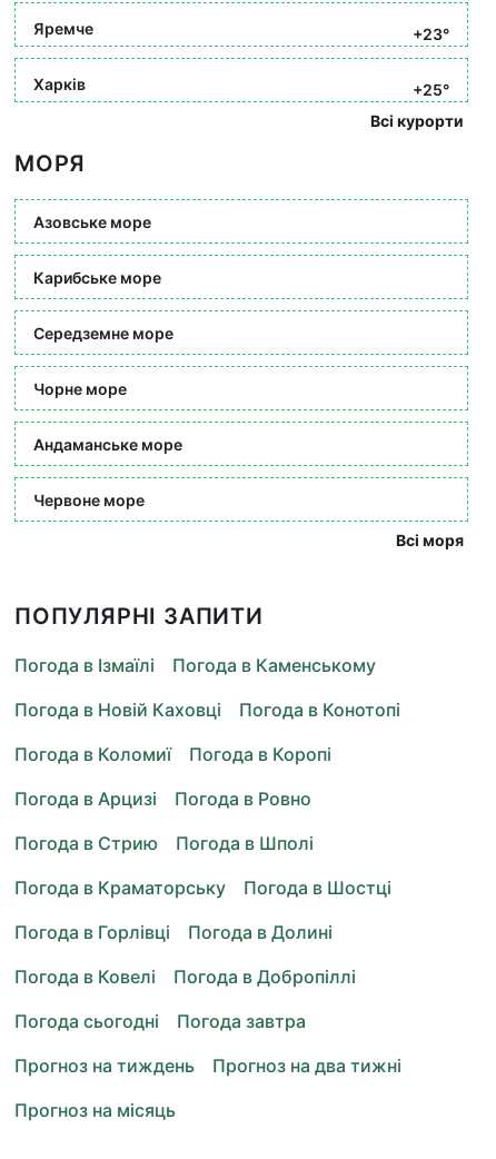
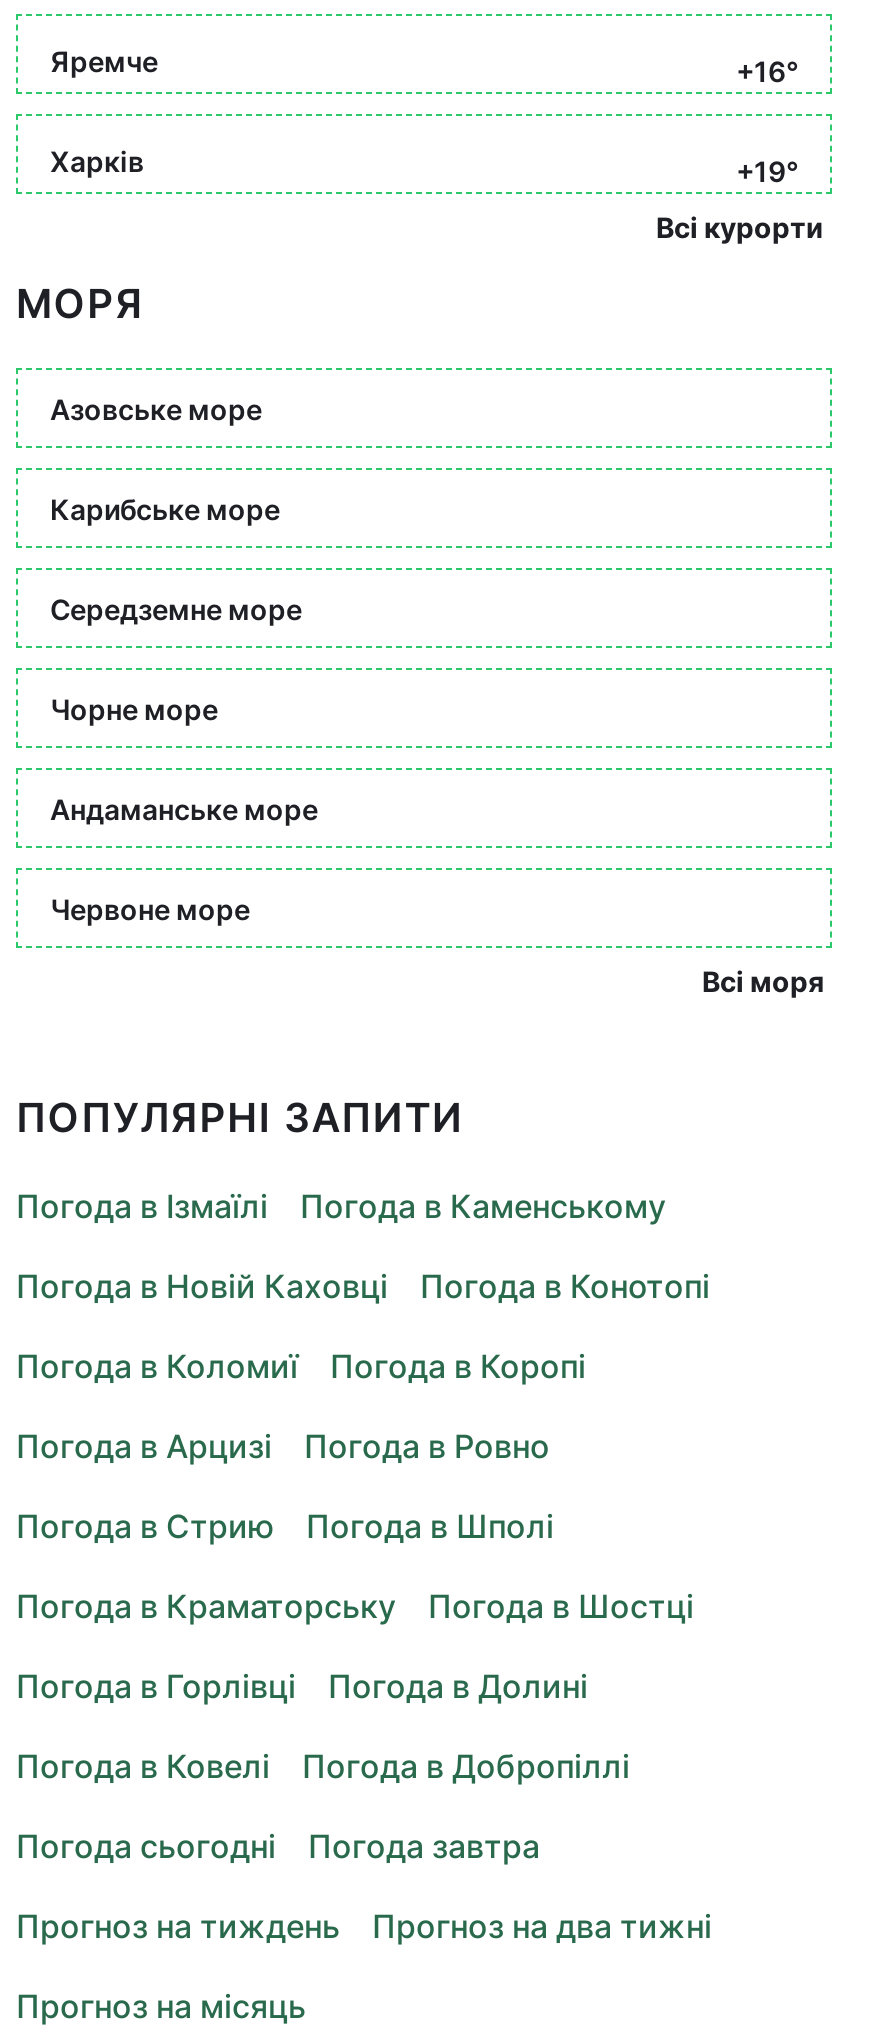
[413,24,449,43] +23° -> [736,54,798,88] +16°
[413,80,449,99] +25° -> [736,154,798,188] +19°

